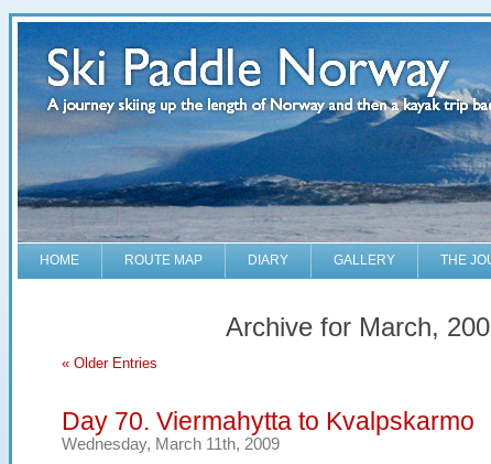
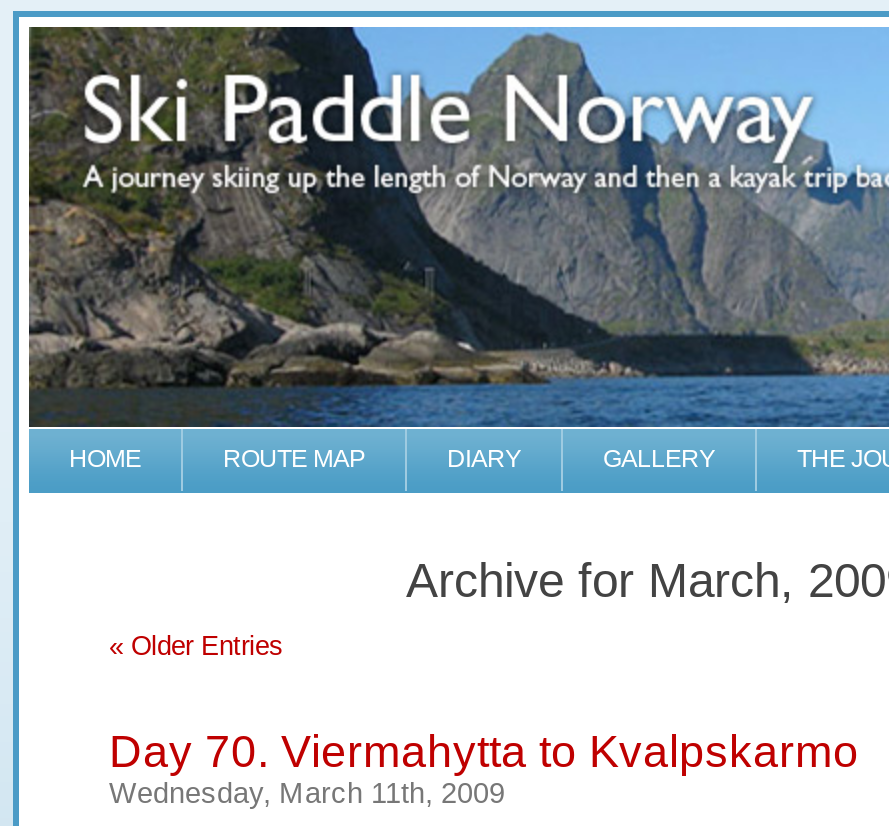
[17,21,488,244] [image] -> [27,25,883,427] [image]

